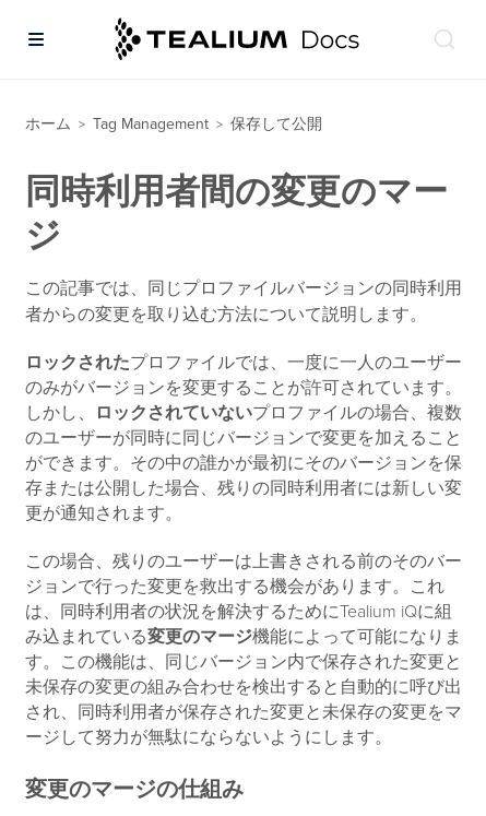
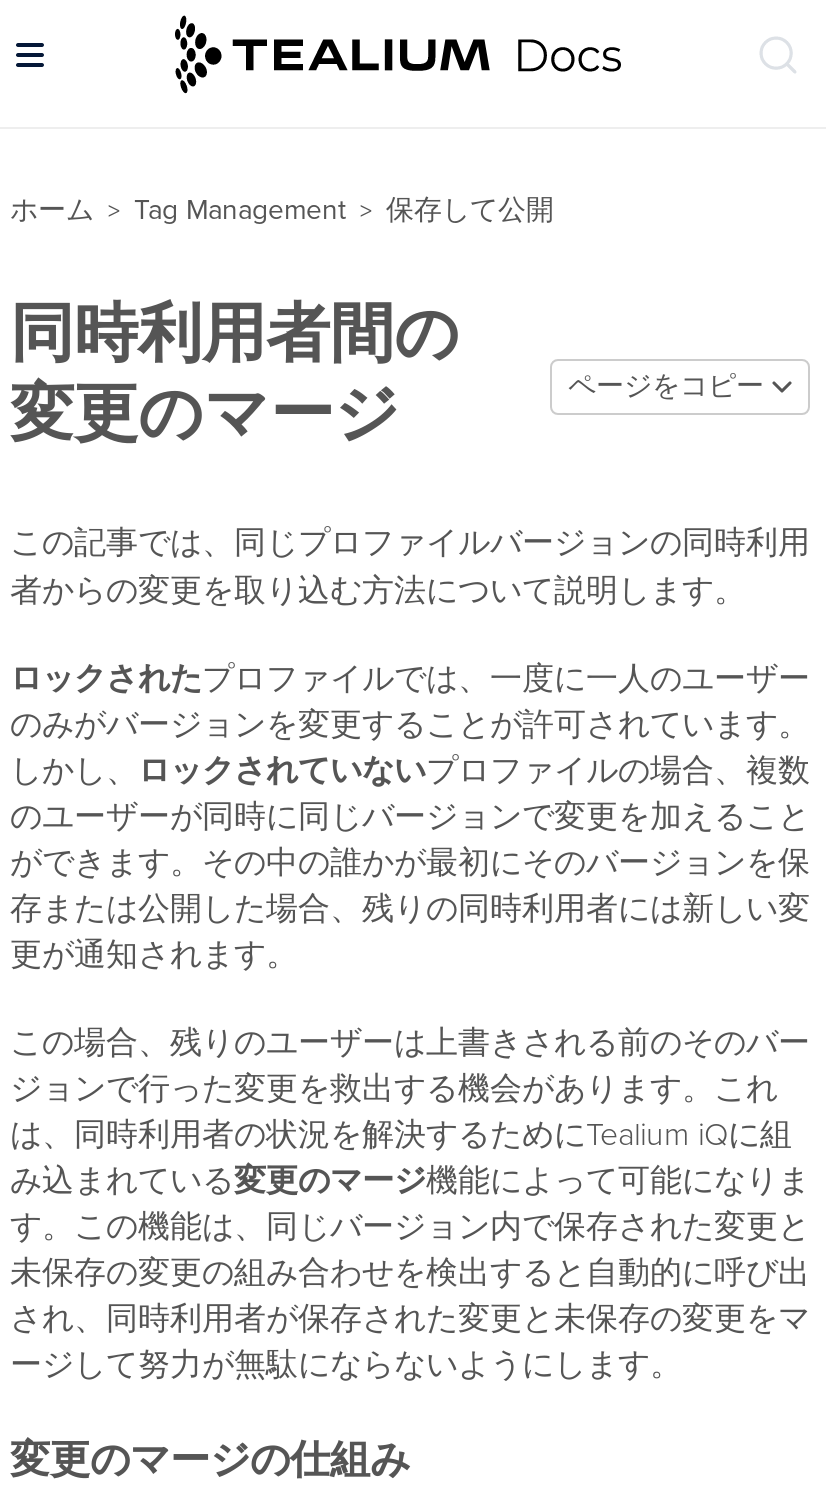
[25,172,448,257] 同時利用者間の変更のマー | ジ -> [10,297,764,453] 同時利用者間の | 変更のマージ | ページをコピー

